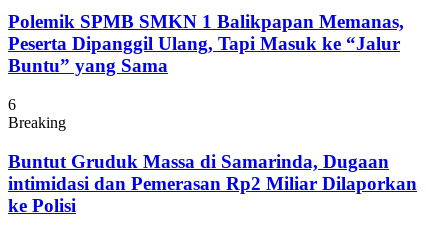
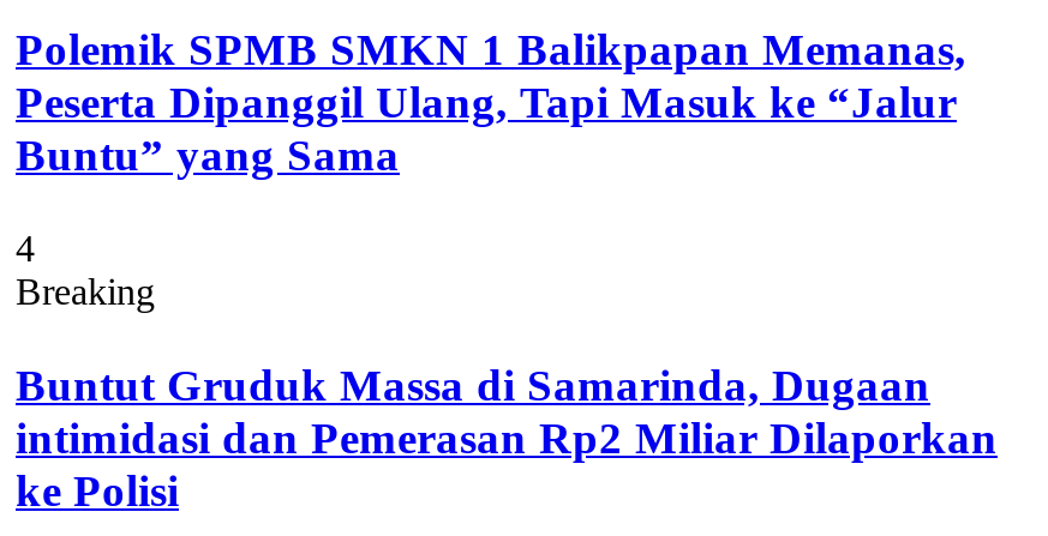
[8,96,16,113] 6 -> [16,228,35,269] 4

